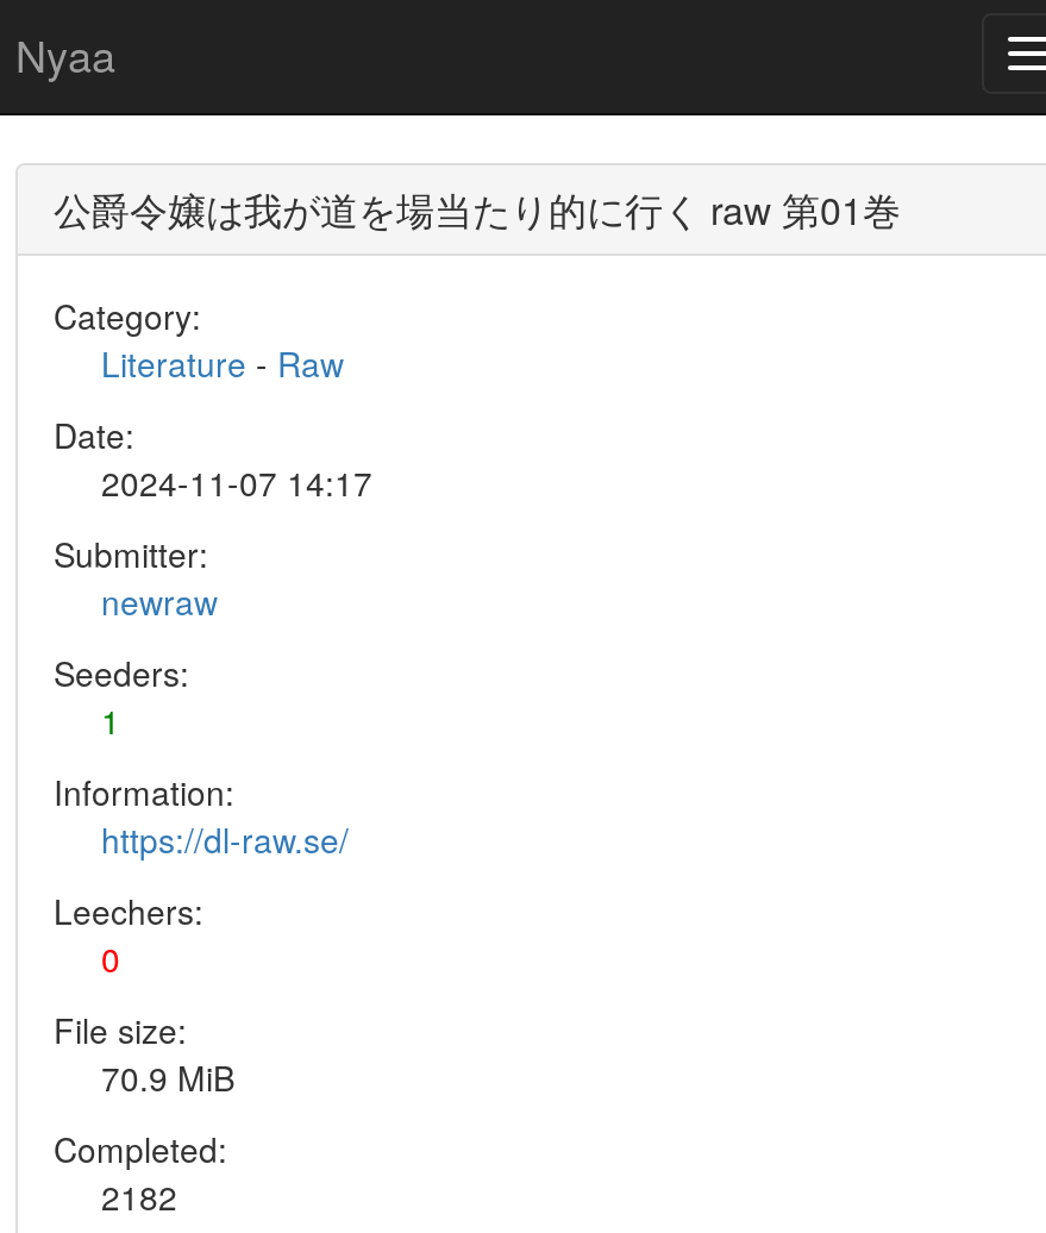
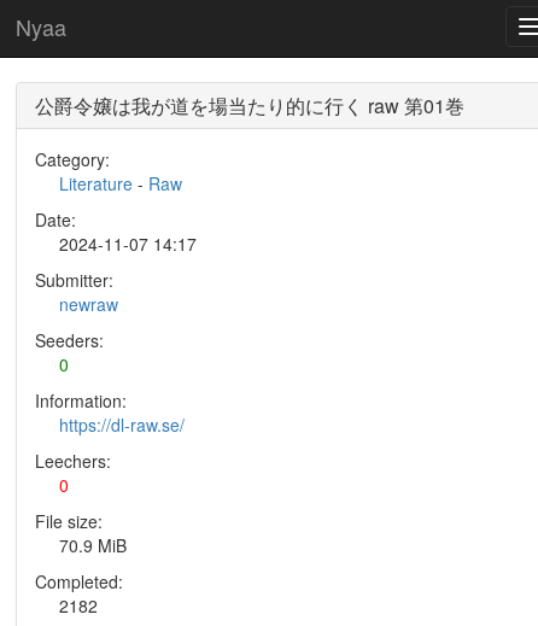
[101,696,120,744] 1 -> [59,352,69,376] 0

